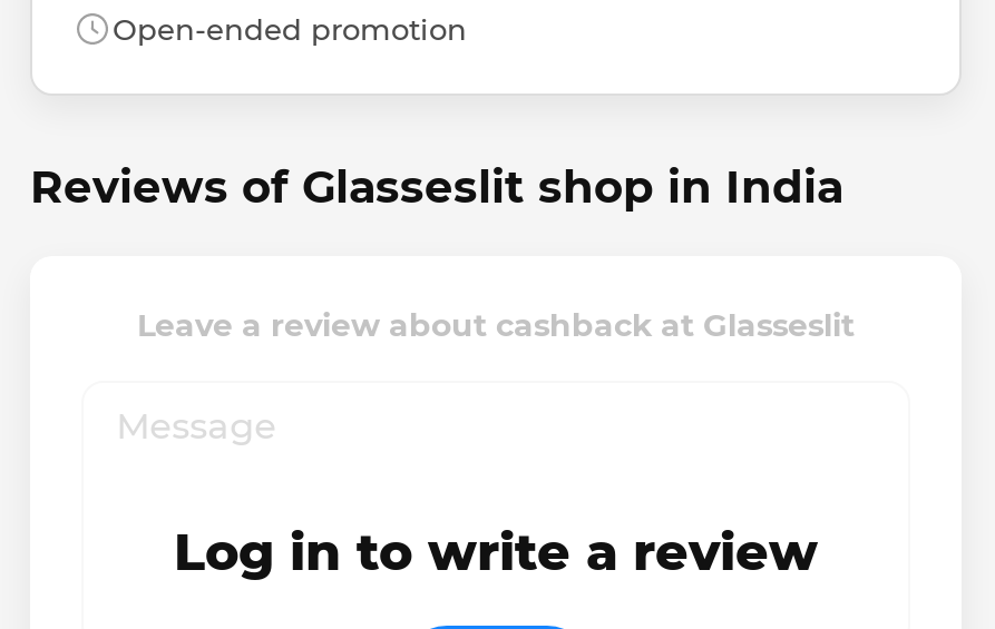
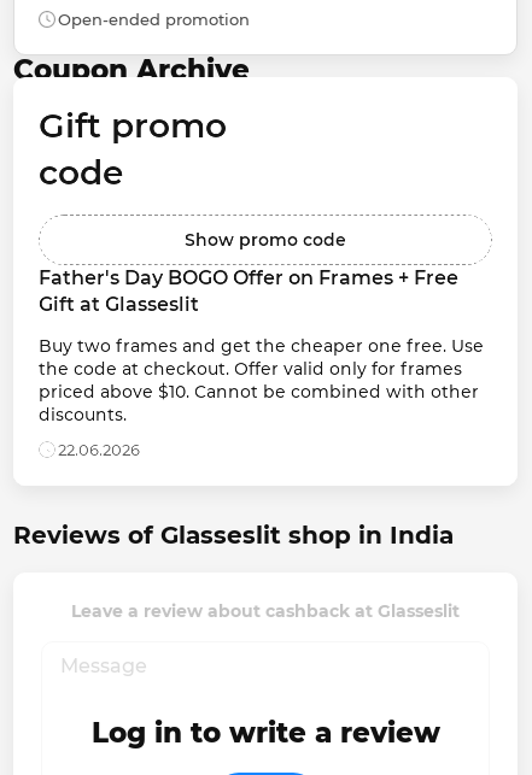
none -> [13,52,489,459] Coupon Archive | Gift promo | code | Show promo code | Father's Day BOGO Offer on Frames + Free | Gift at Glasseslit | Buy two frames and get the cheaper one free. Use | the code at checkout. Offer valid only for frames | priced above $10. Cannot be combined with other | discounts. | 22.06.2026

